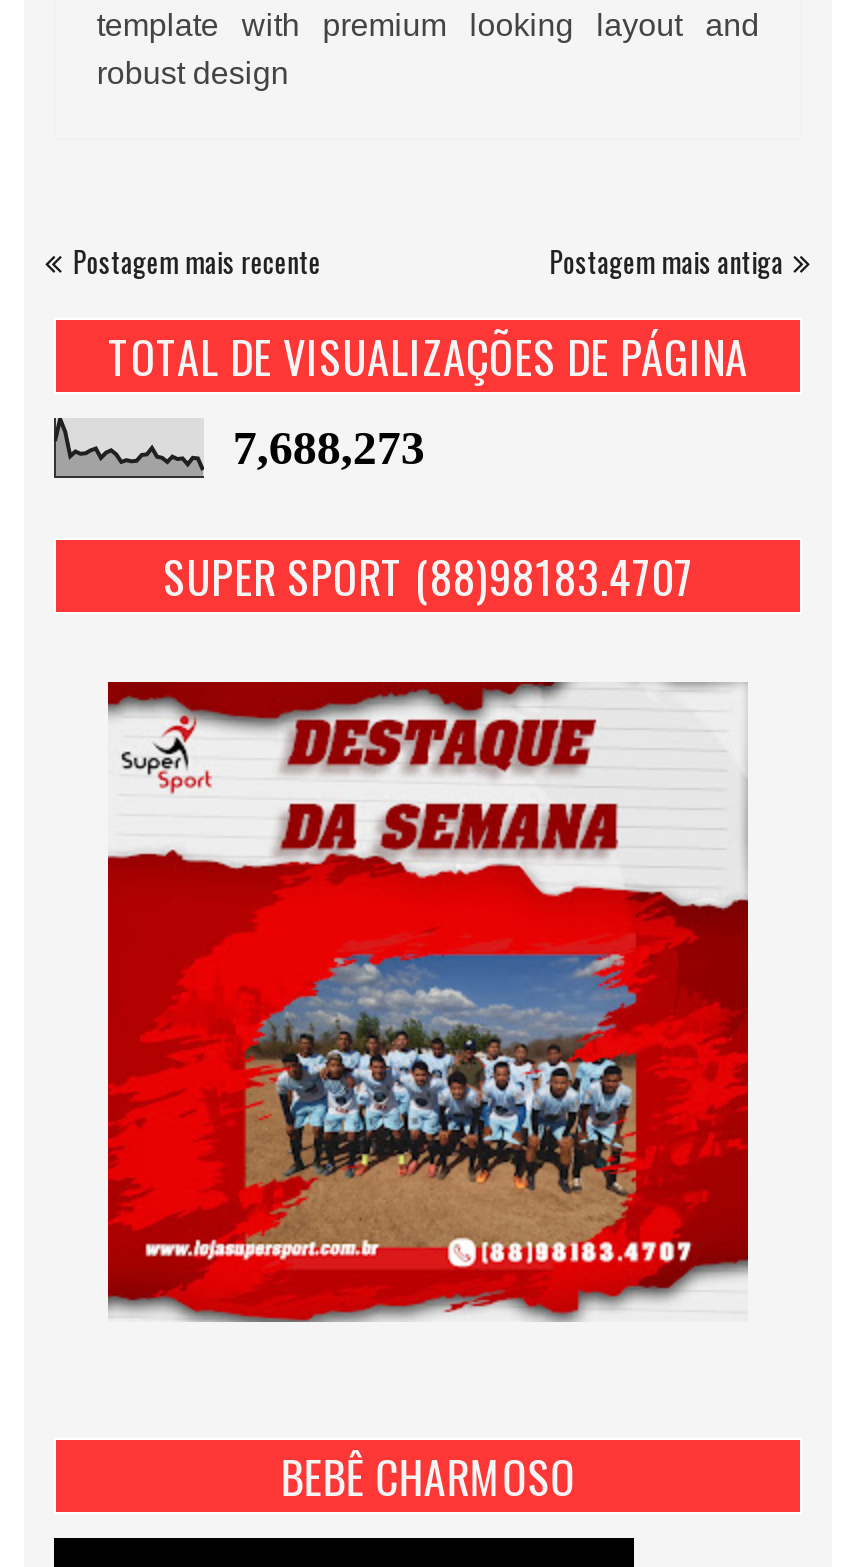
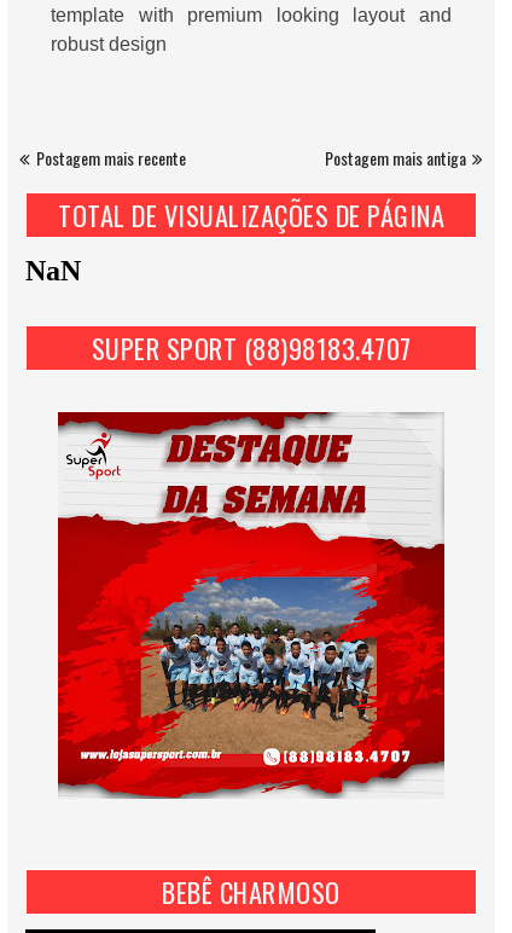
[233,422,425,474] 7,688,273 -> [26,255,81,286] NaN

